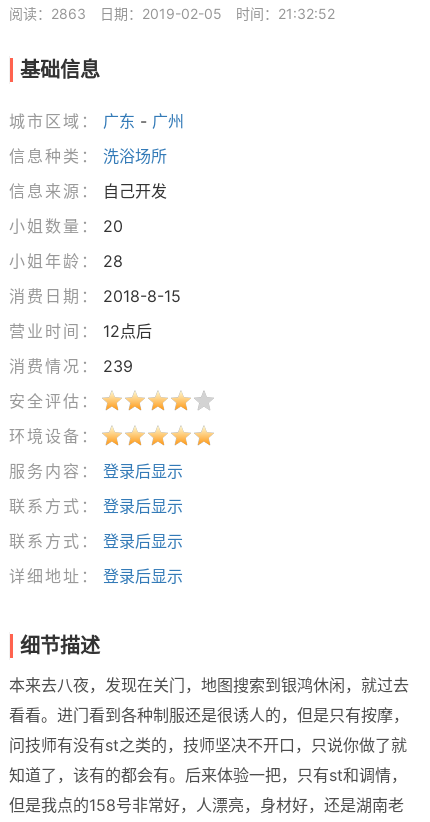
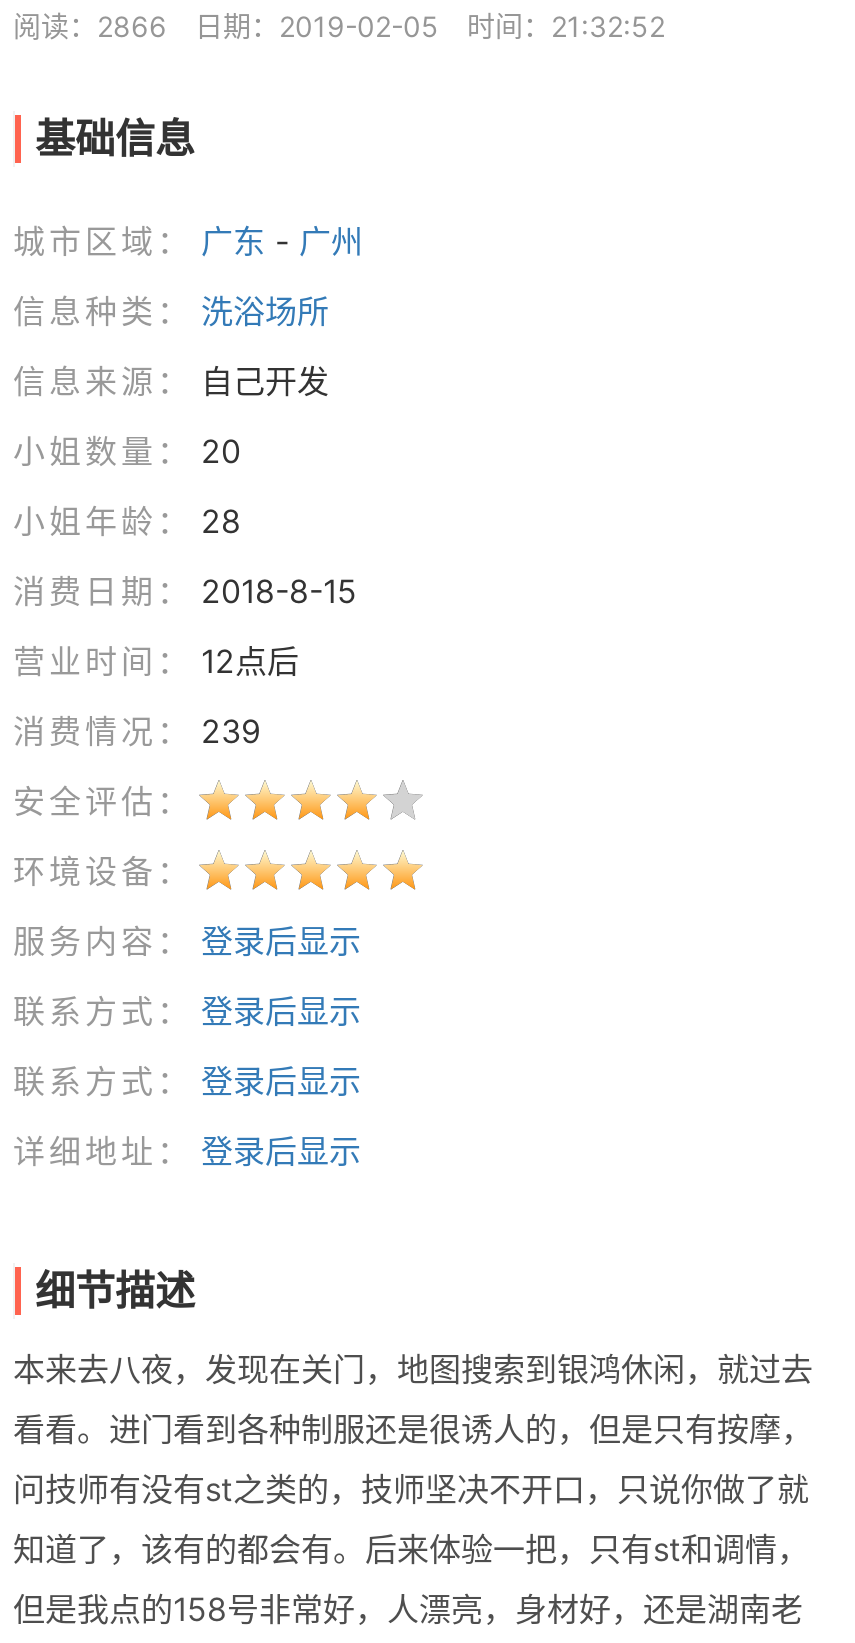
[9,5,335,22] 阅读：2863 日期：2019-02-05 时间：21:32:52 -> [13,9,665,43] 阅读：2866 日期：2019-02-05 时间：21:32:52

